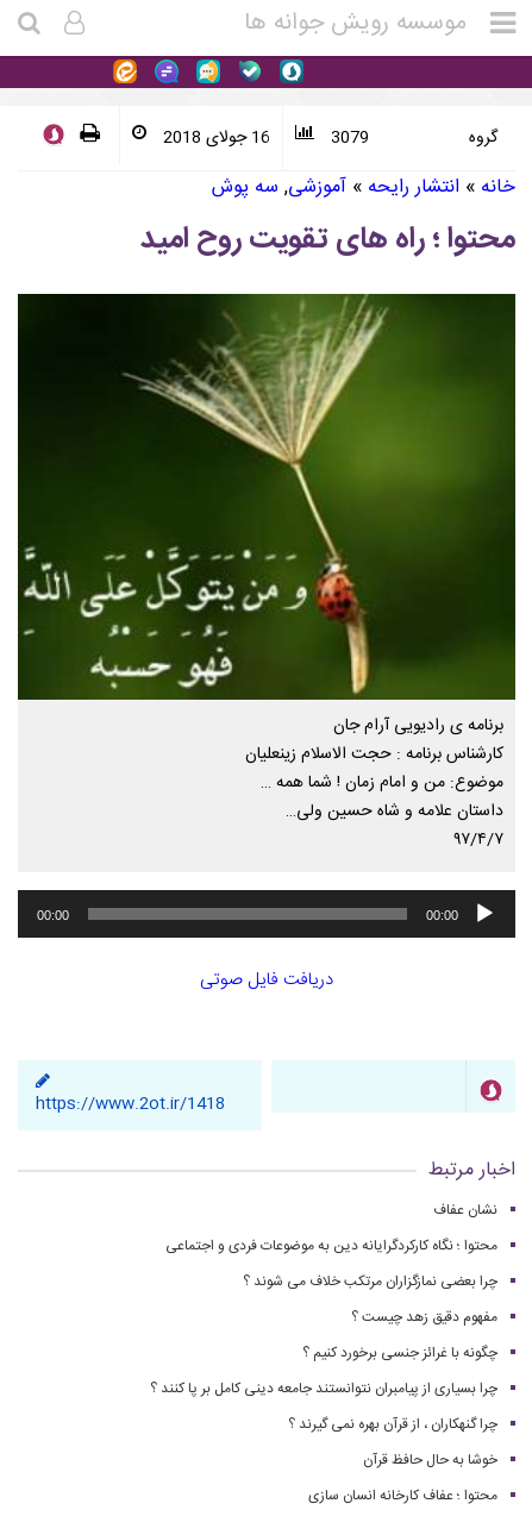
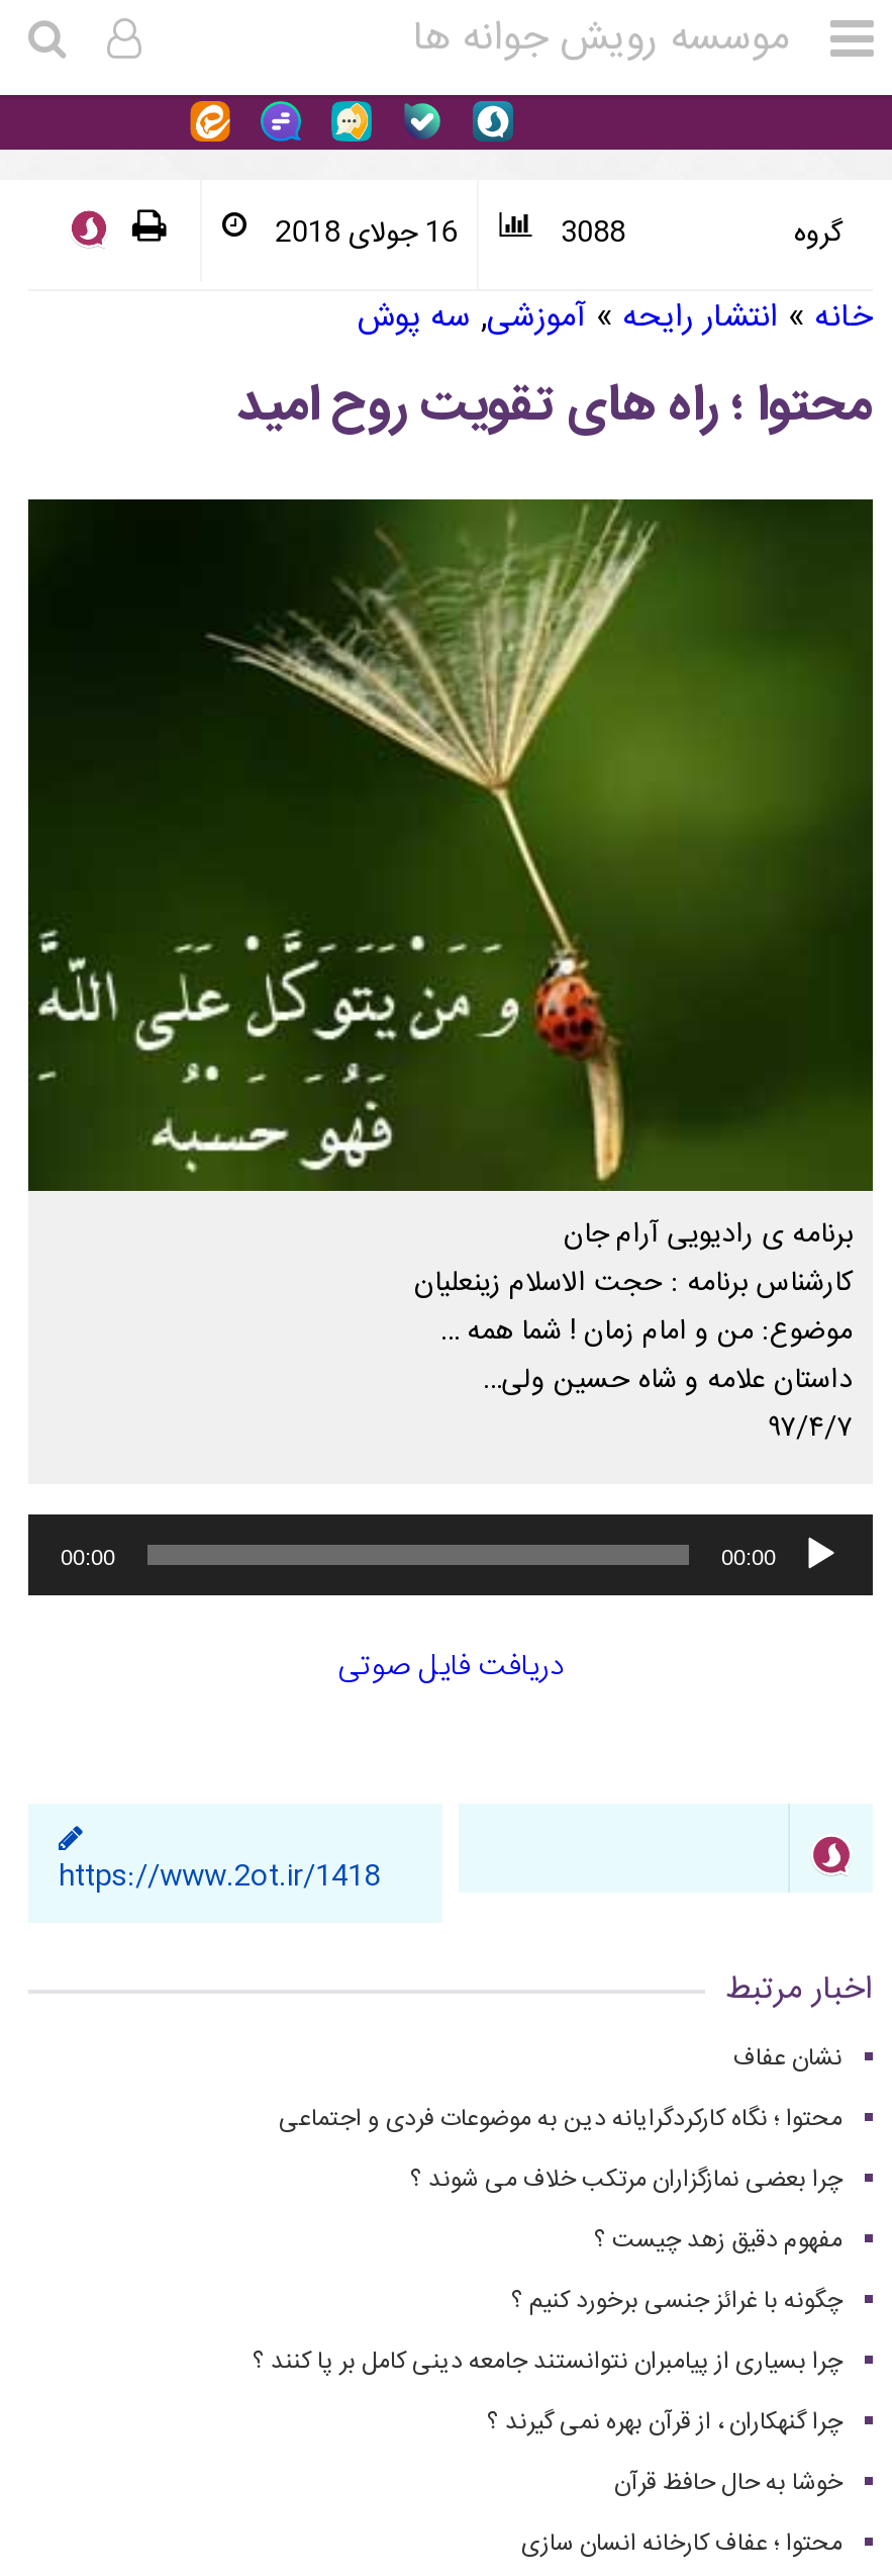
[331,124,369,152] 3079 -> [560,210,625,259] 3088

